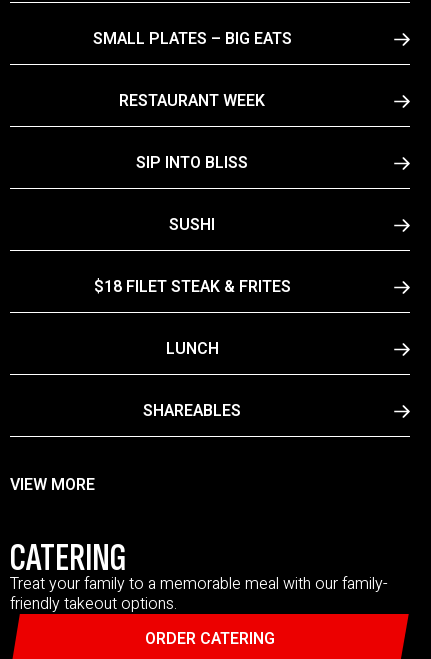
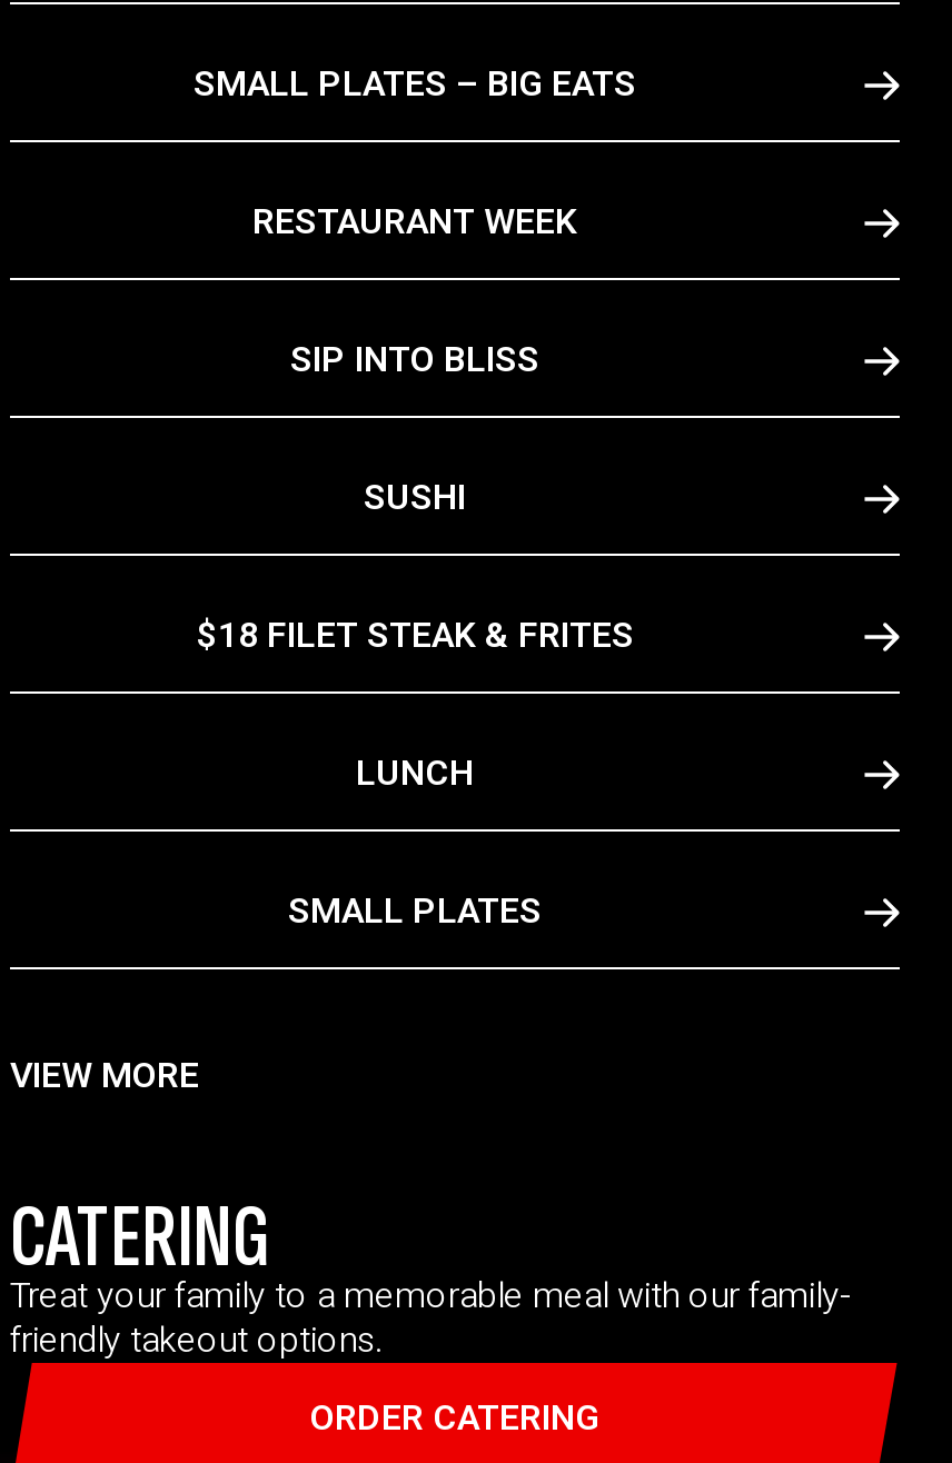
[143,399,241,423] SHAREABLES -> [288,884,542,937] SMALL PLATES

